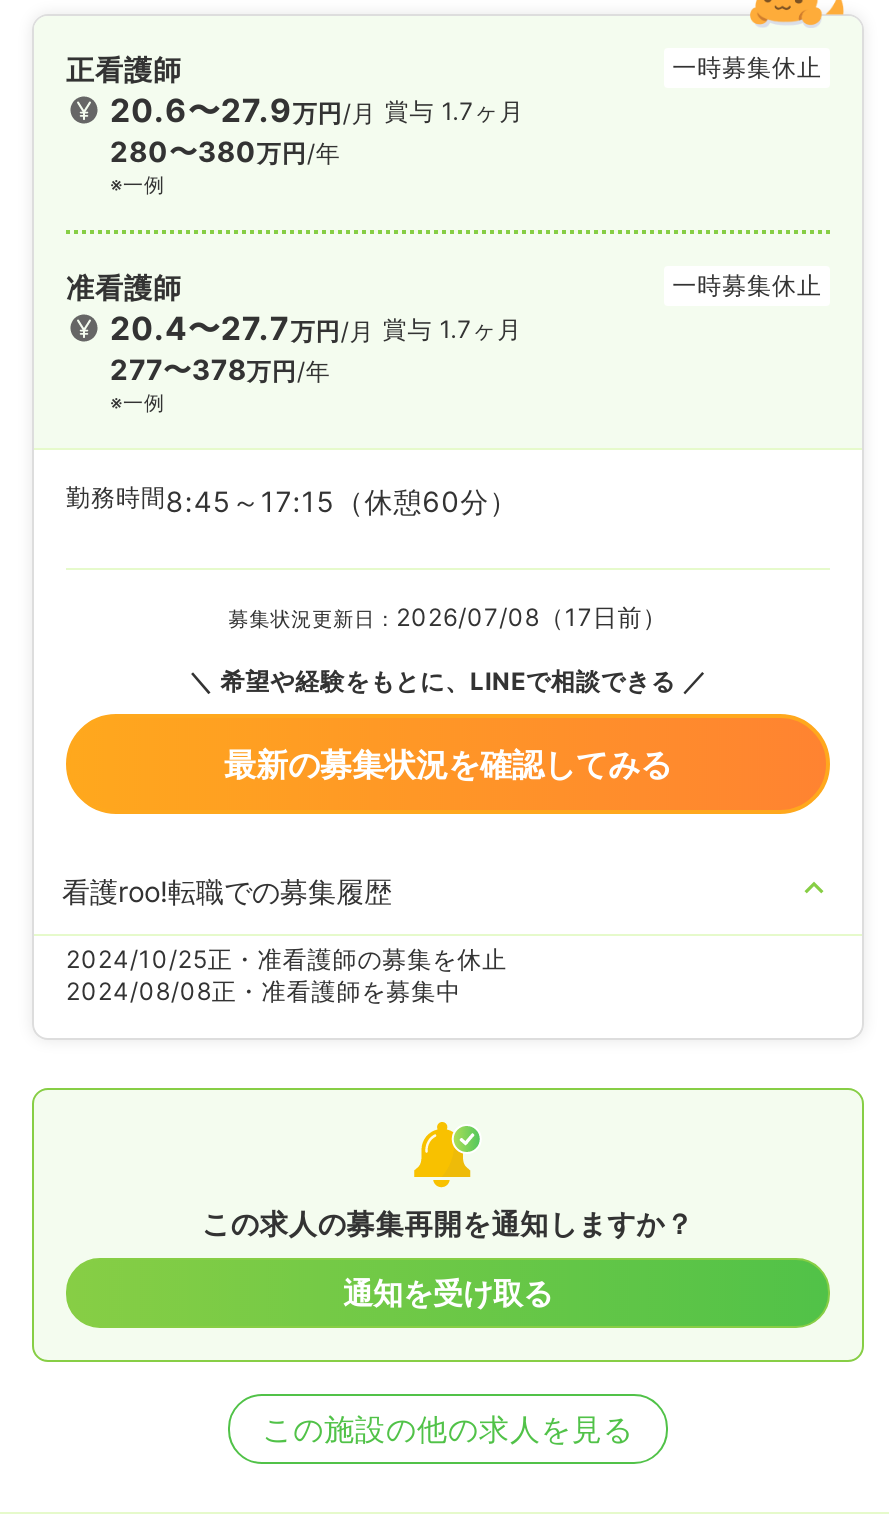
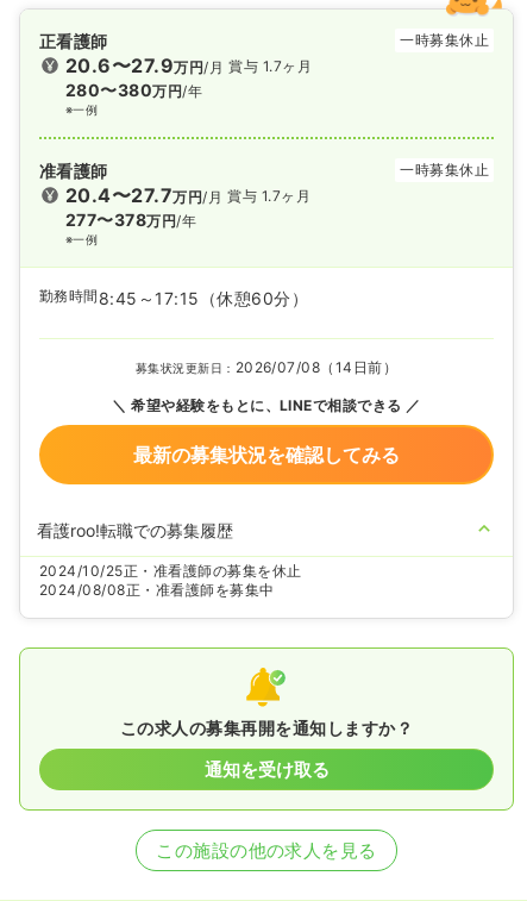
[228,602,668,632] 募集状況更新日：2026/07/08（17日前） -> [135,358,398,376] 募集状況更新日：2026/07/08（14日前）

